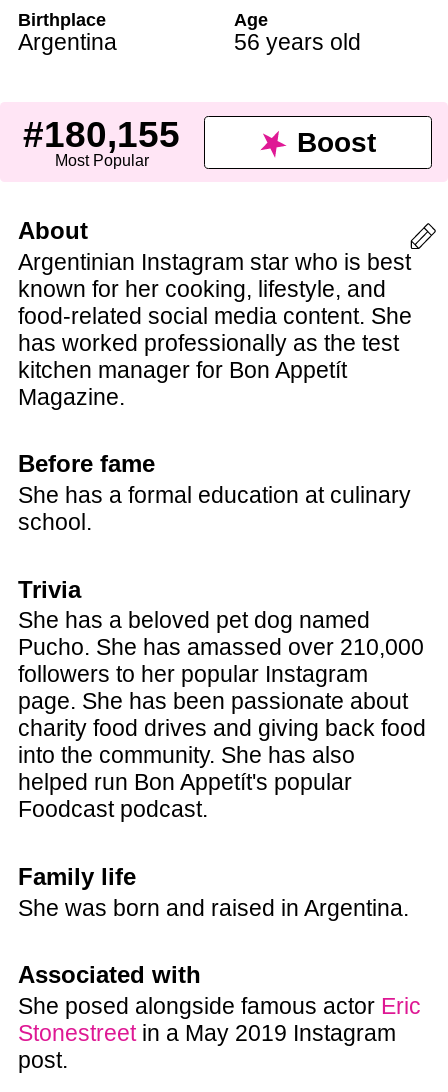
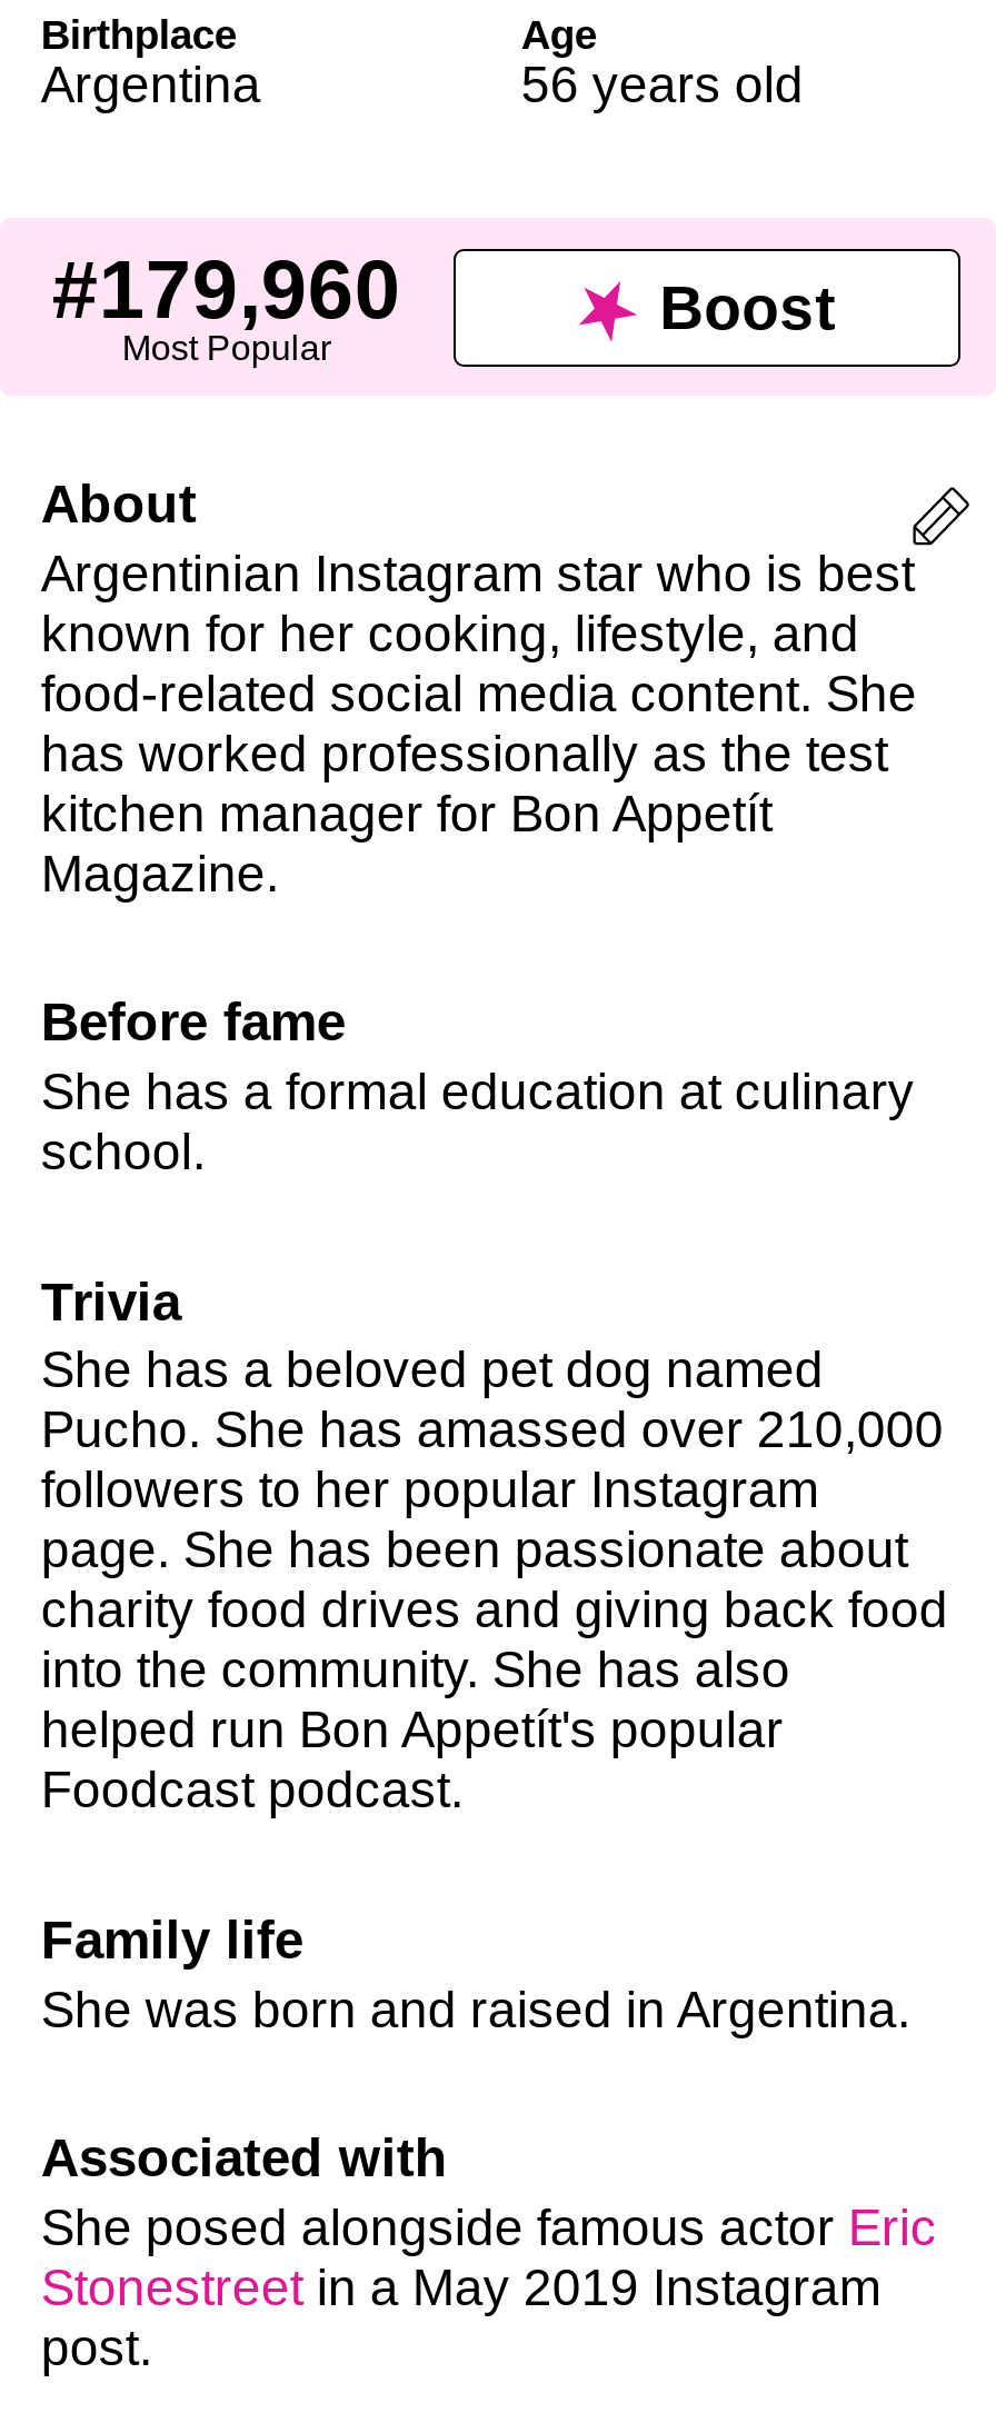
[23,113,180,154] #180,155 -> [52,243,401,335] #179,960

